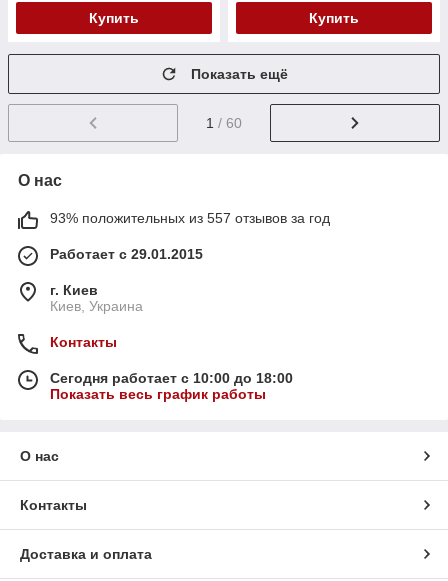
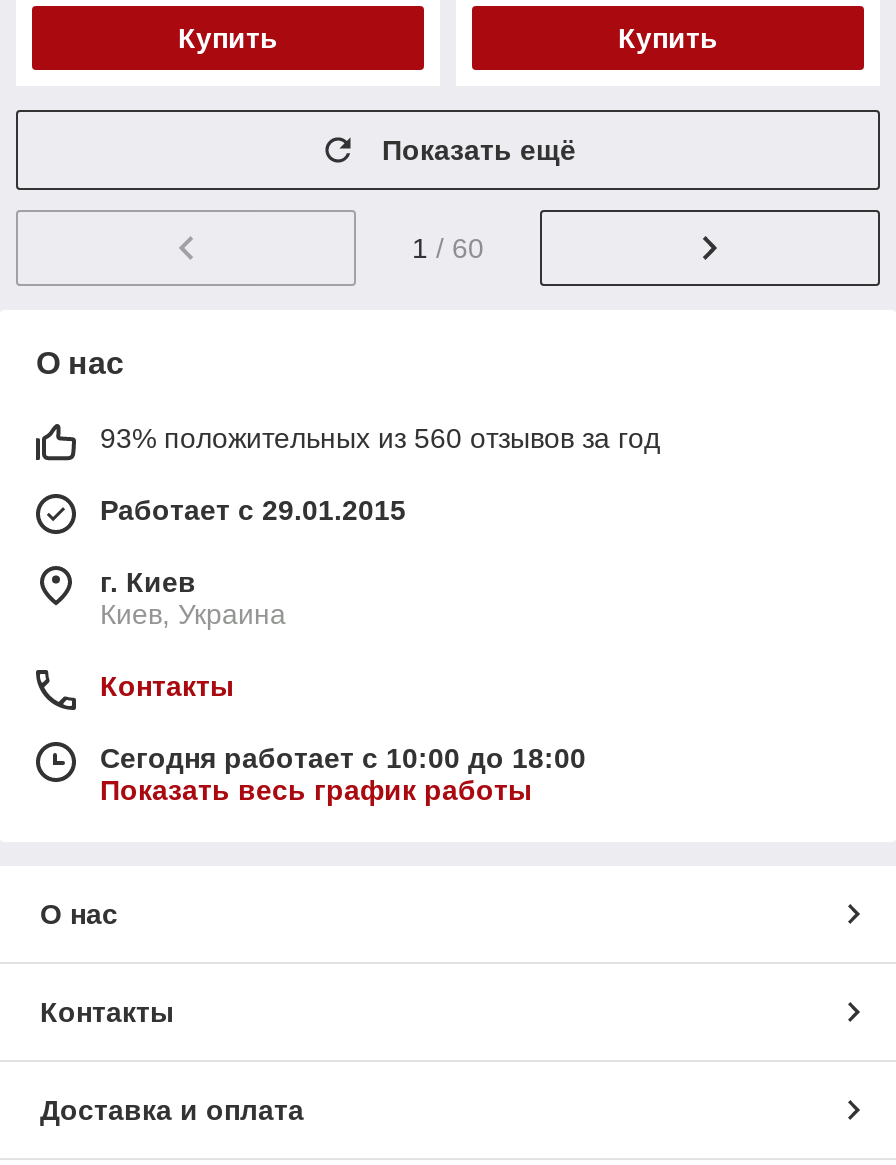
[50,210,330,226] 93% положительных из 557 отзывов за год -> [100,422,660,454] 93% положительных из 560 отзывов за год

